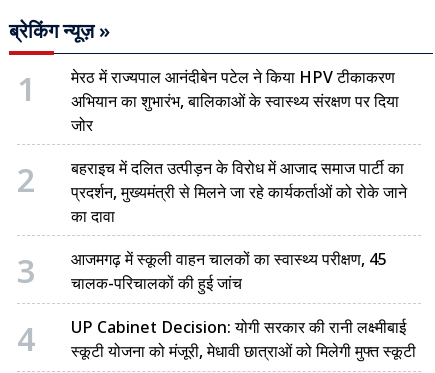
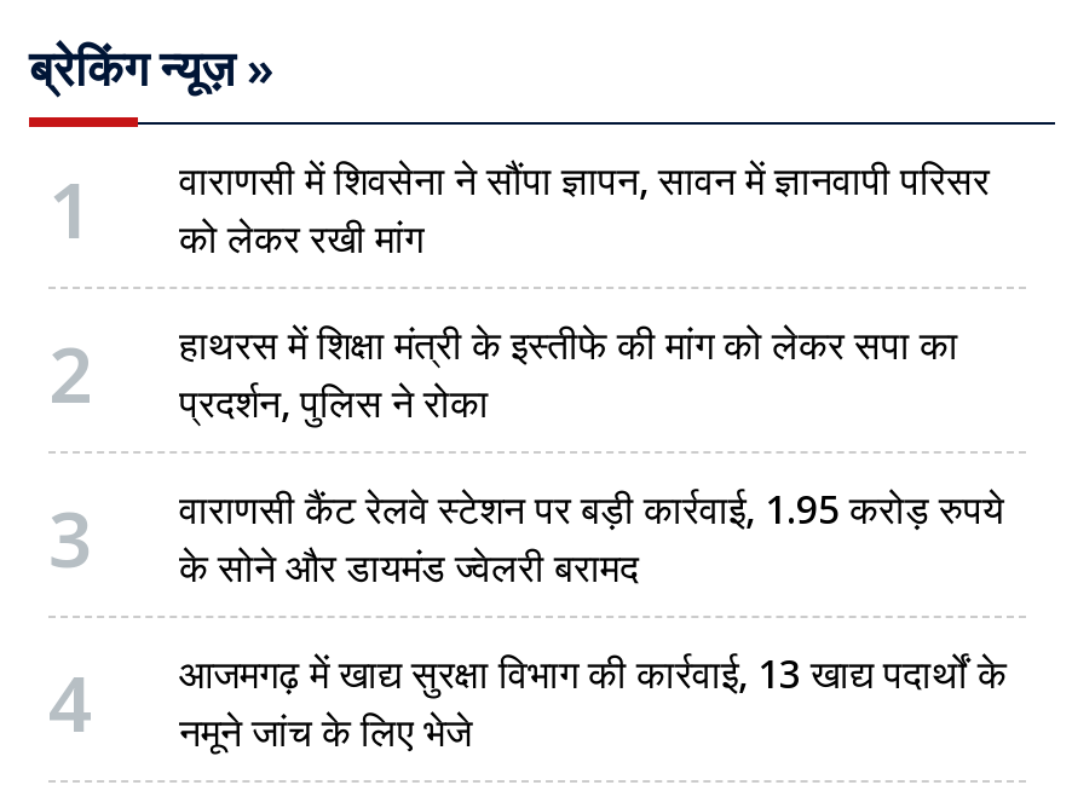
[71,65,399,137] मेरठ में राज्यपाल आनंदीबेन पटेल ने किया HPV टीकाकरण | अभियान का शुभारंभ, बालिकाओं के स्वास्थ्य संरक्षण पर दिया | जोर -> [179,151,990,268] वाराणसी में शिवसेना ने सौंपा ज्ञापन, सावन में ज्ञानवापी परिसर | को लेकर रखी मांग
[71,156,407,228] बहराइच में दलित उत्पीड़न के विरोध में आजाद समाज पार्टी का | प्रदर्शन, मुख्यमंत्री से मिलने जा रहे कार्यकर्ताओं को रोके जाने | का दावा -> [179,316,958,432] हाथरस में शिक्षा मंत्री के इस्तीफे की मांग को लेकर सपा का | प्रदर्शन, पुलिस ने रोका
[71,247,387,295] आजमगढ़ में स्कूली वाहन चालकों का स्वास्थ्य परीक्षण, 45 | चालक-परिचालकों की हुई जांच -> [179,480,1004,597] वाराणसी कैंट रेलवे स्टेशन पर बड़ी कार्रवाई, 1.95 करोड़ रुपये | के सोने और डायमंड ज्वेलरी बरामद
[71,315,416,363] UP Cabinet Decision: योगी सरकार की रानी लक्ष्मीबाई | स्कूटी योजना को मंजूरी, मेधावी छात्राओं को मिलेगी मुफ्त स्कूटी -> [179,645,1007,761] आजमगढ़ में खाद्य सुरक्षा विभाग की कार्रवाई, 13 खाद्य पदार्थों के | नमूने जांच के लिए भेजे

